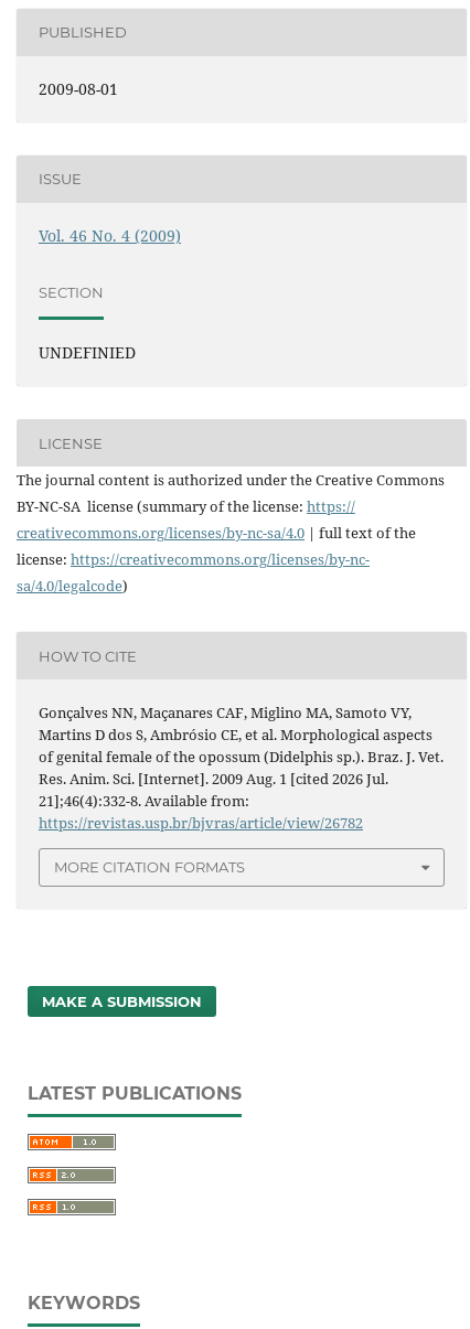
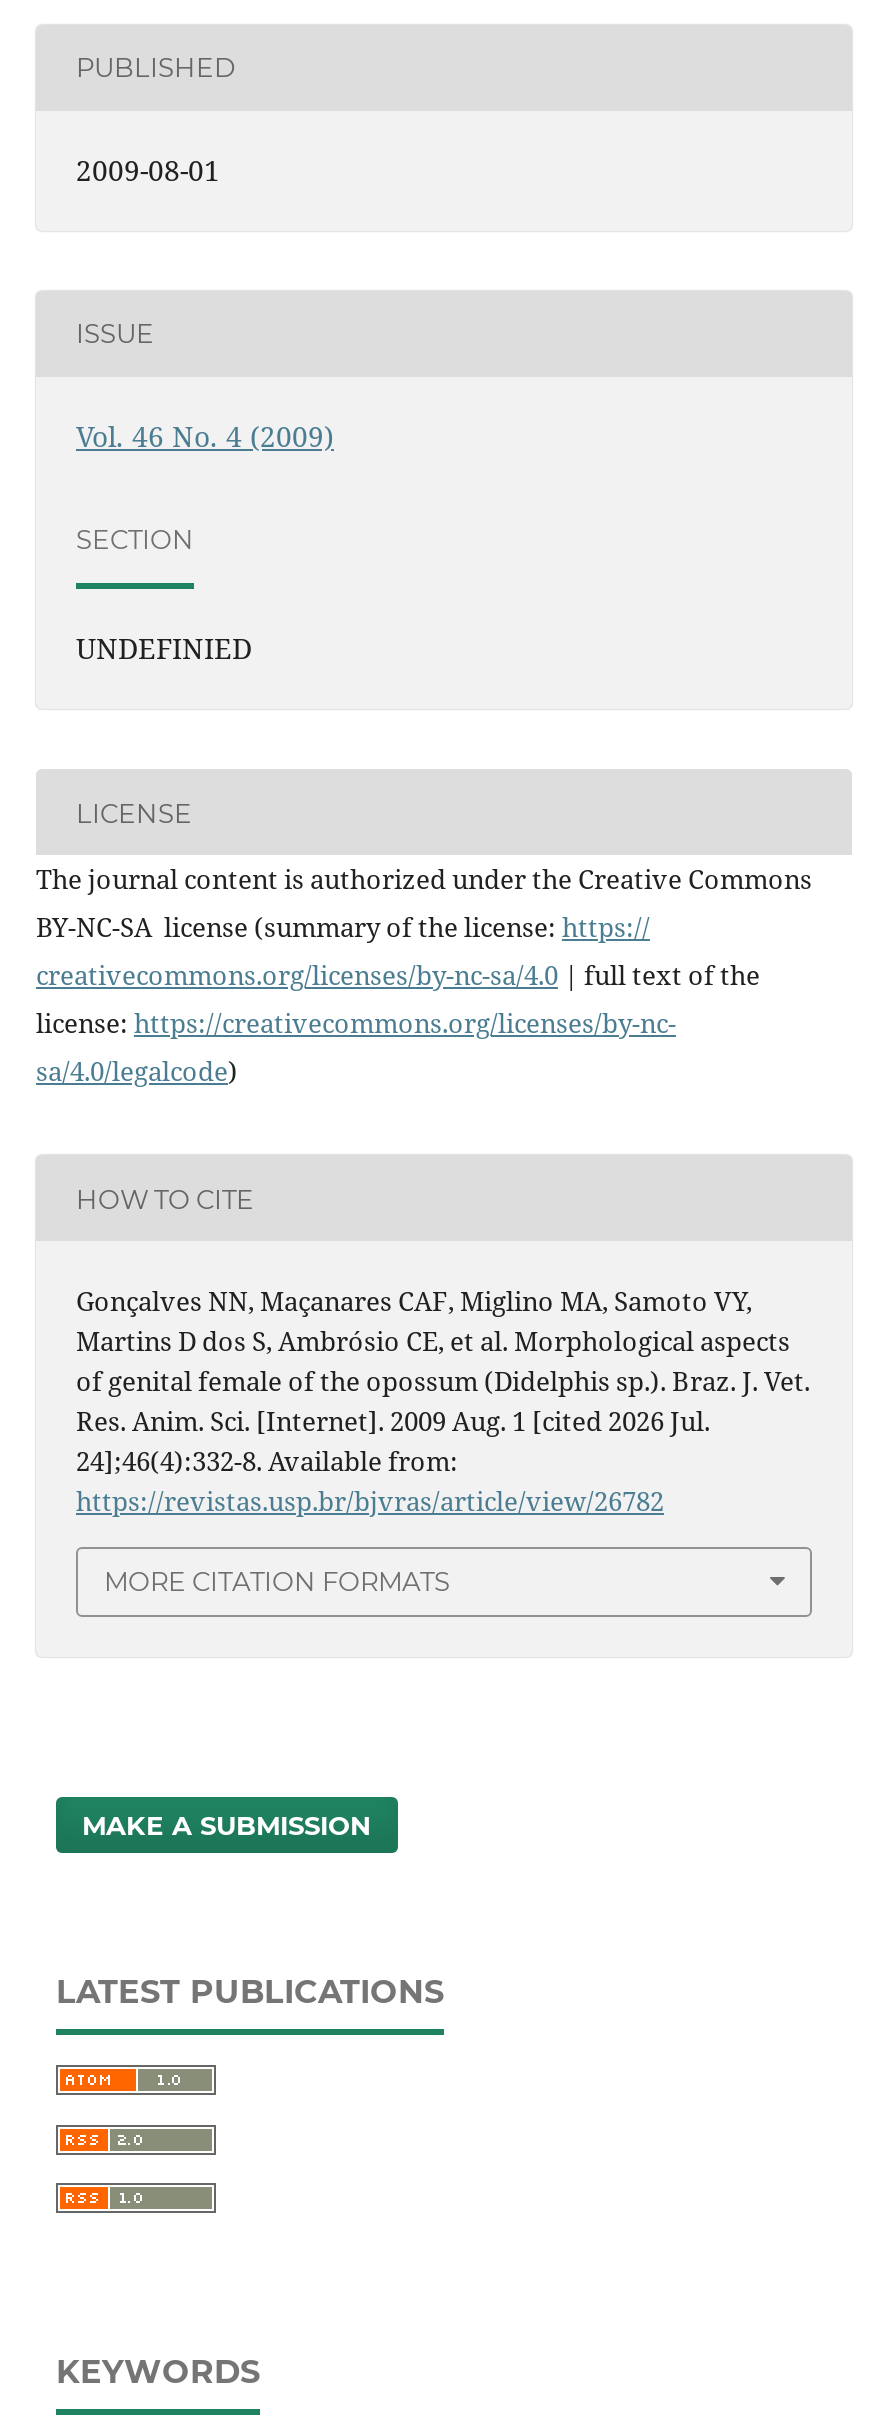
[39,791,249,811] 21];46(4):332-8. Available from: -> [76,1443,458,1479] 24];46(4):332-8. Available from:

